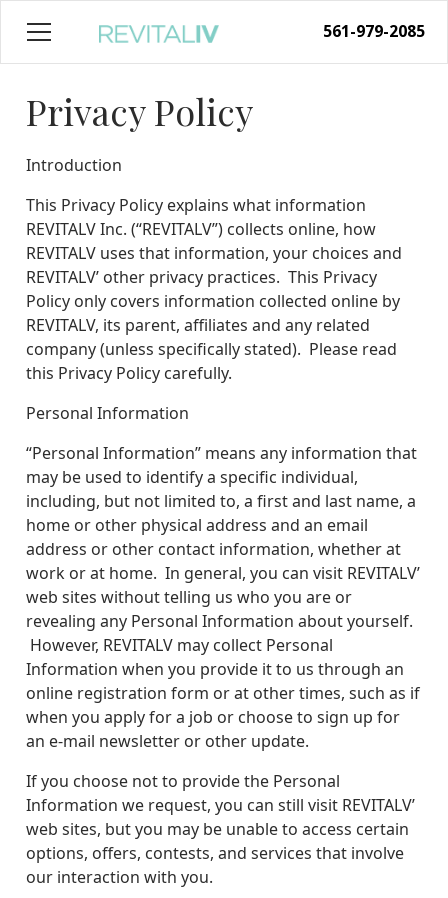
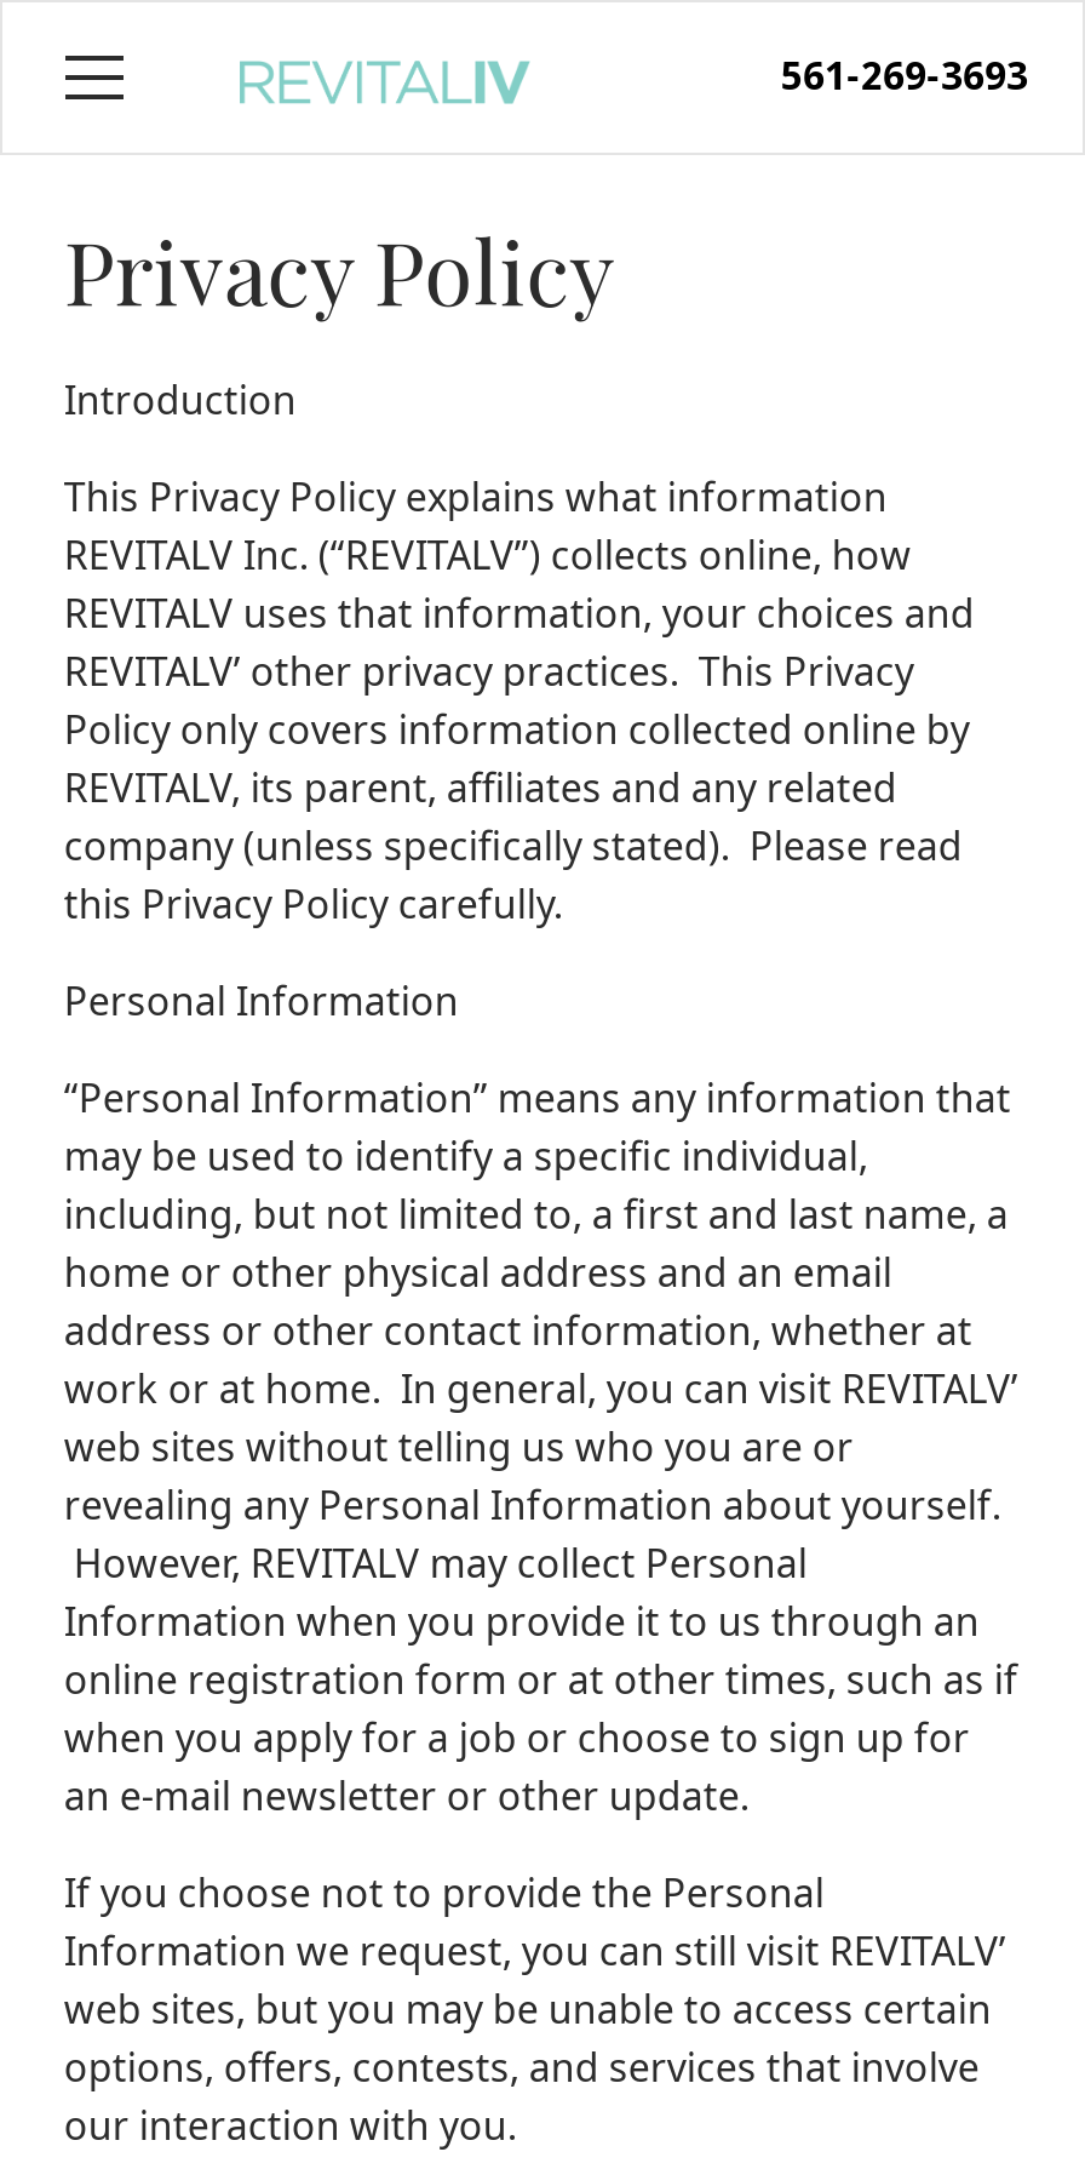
[323,22,425,41] 561-979-2085 -> [781,53,1028,99] 561-269-3693

